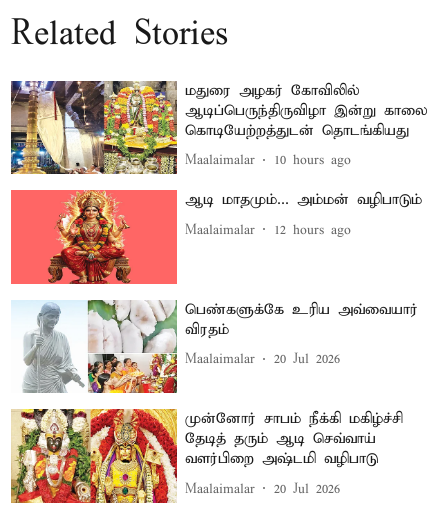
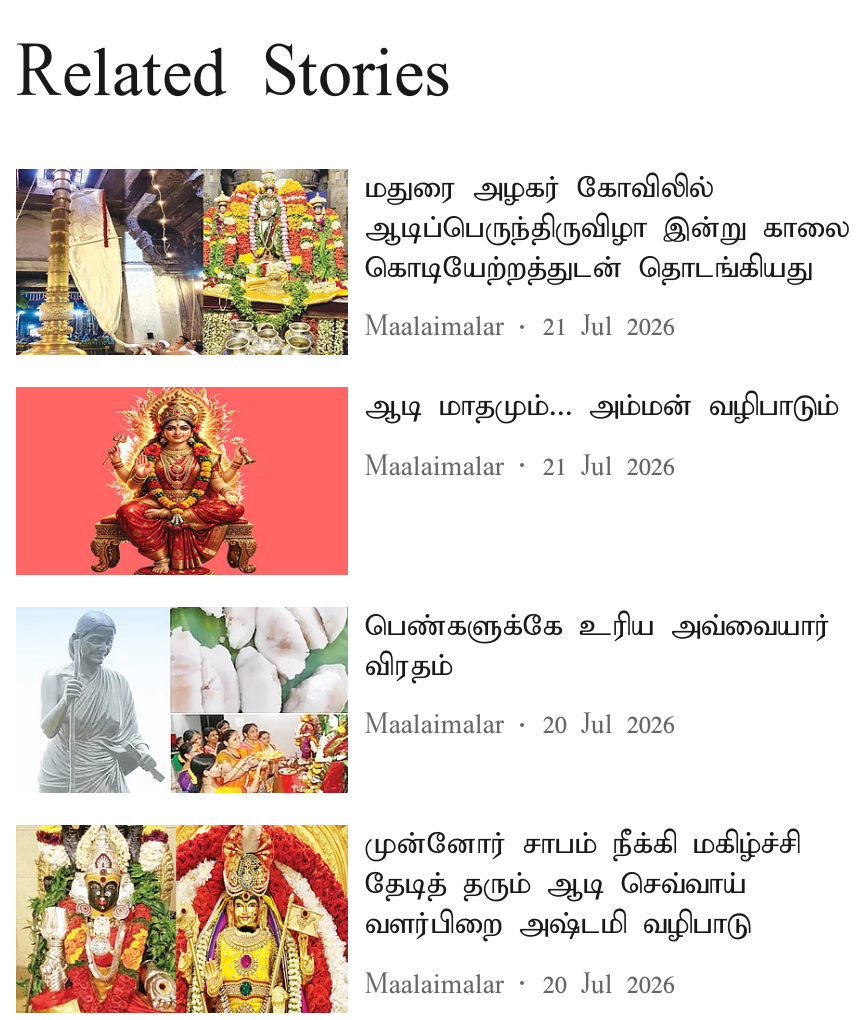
[185,152,351,169] Maalaimalar 10 hours ago -> [365,311,675,345] Maalaimalar 21 Jul 2026
[185,222,351,239] Maalaimalar 12 hours ago -> [365,450,675,484] Maalaimalar 21 Jul 2026

